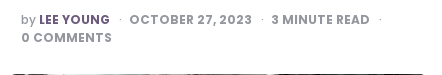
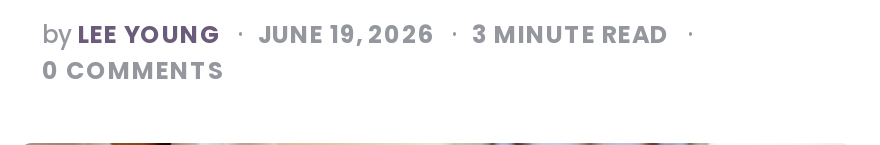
[129,11,252,28] OCTOBER 27, 2023 -> [258,18,434,52] JUNE 19, 2026

